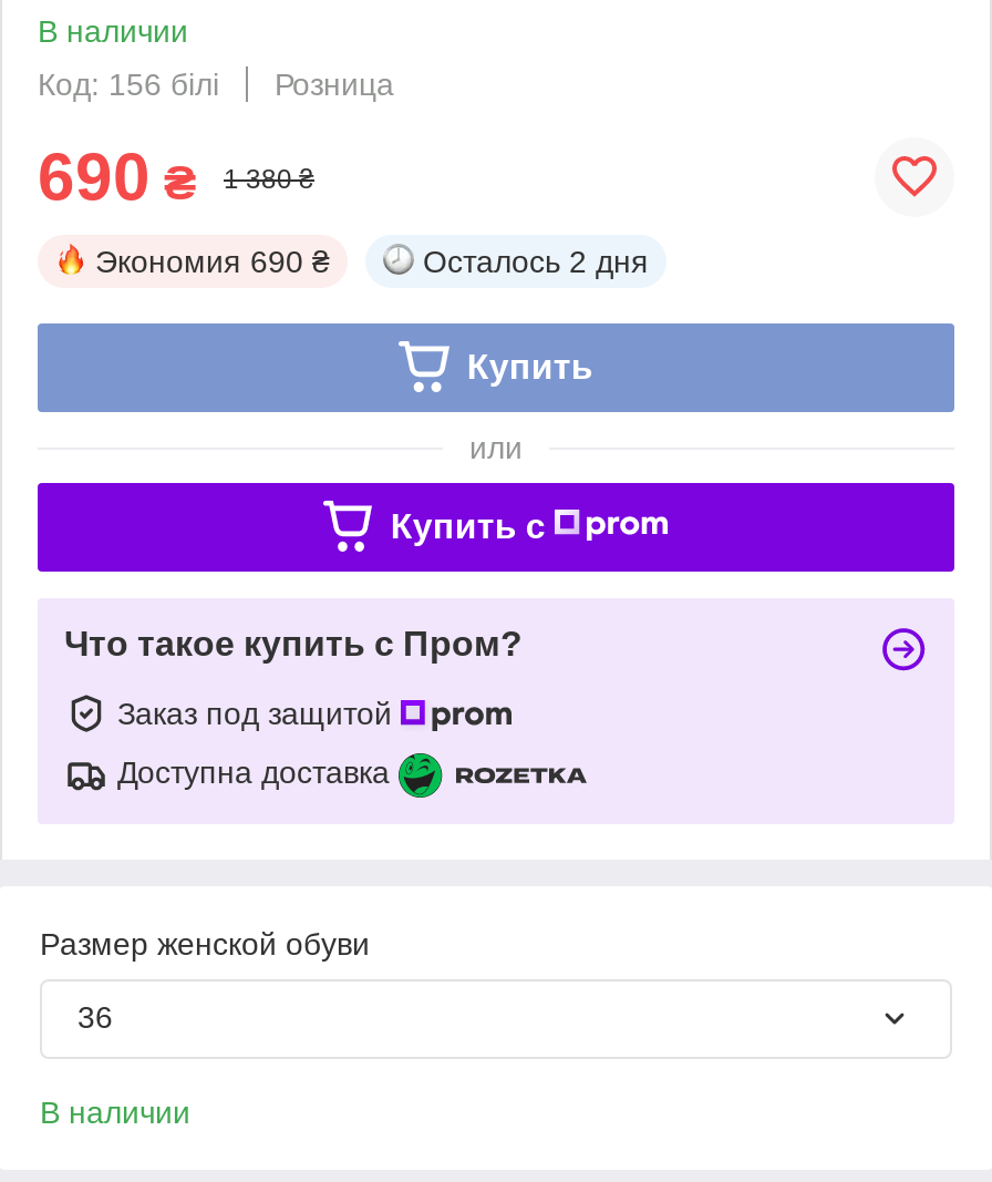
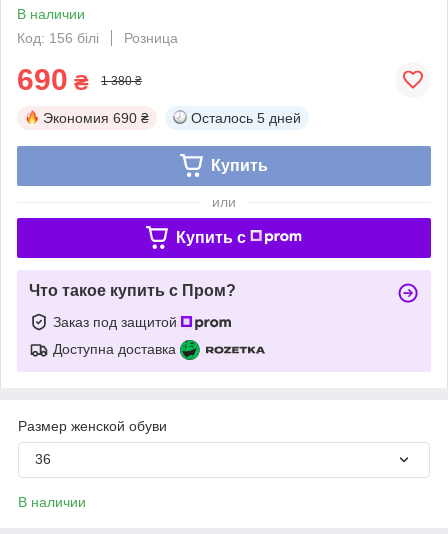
[423,243,649,279] Осталось 2 дня -> [191,110,301,126] Осталось 5 дней

